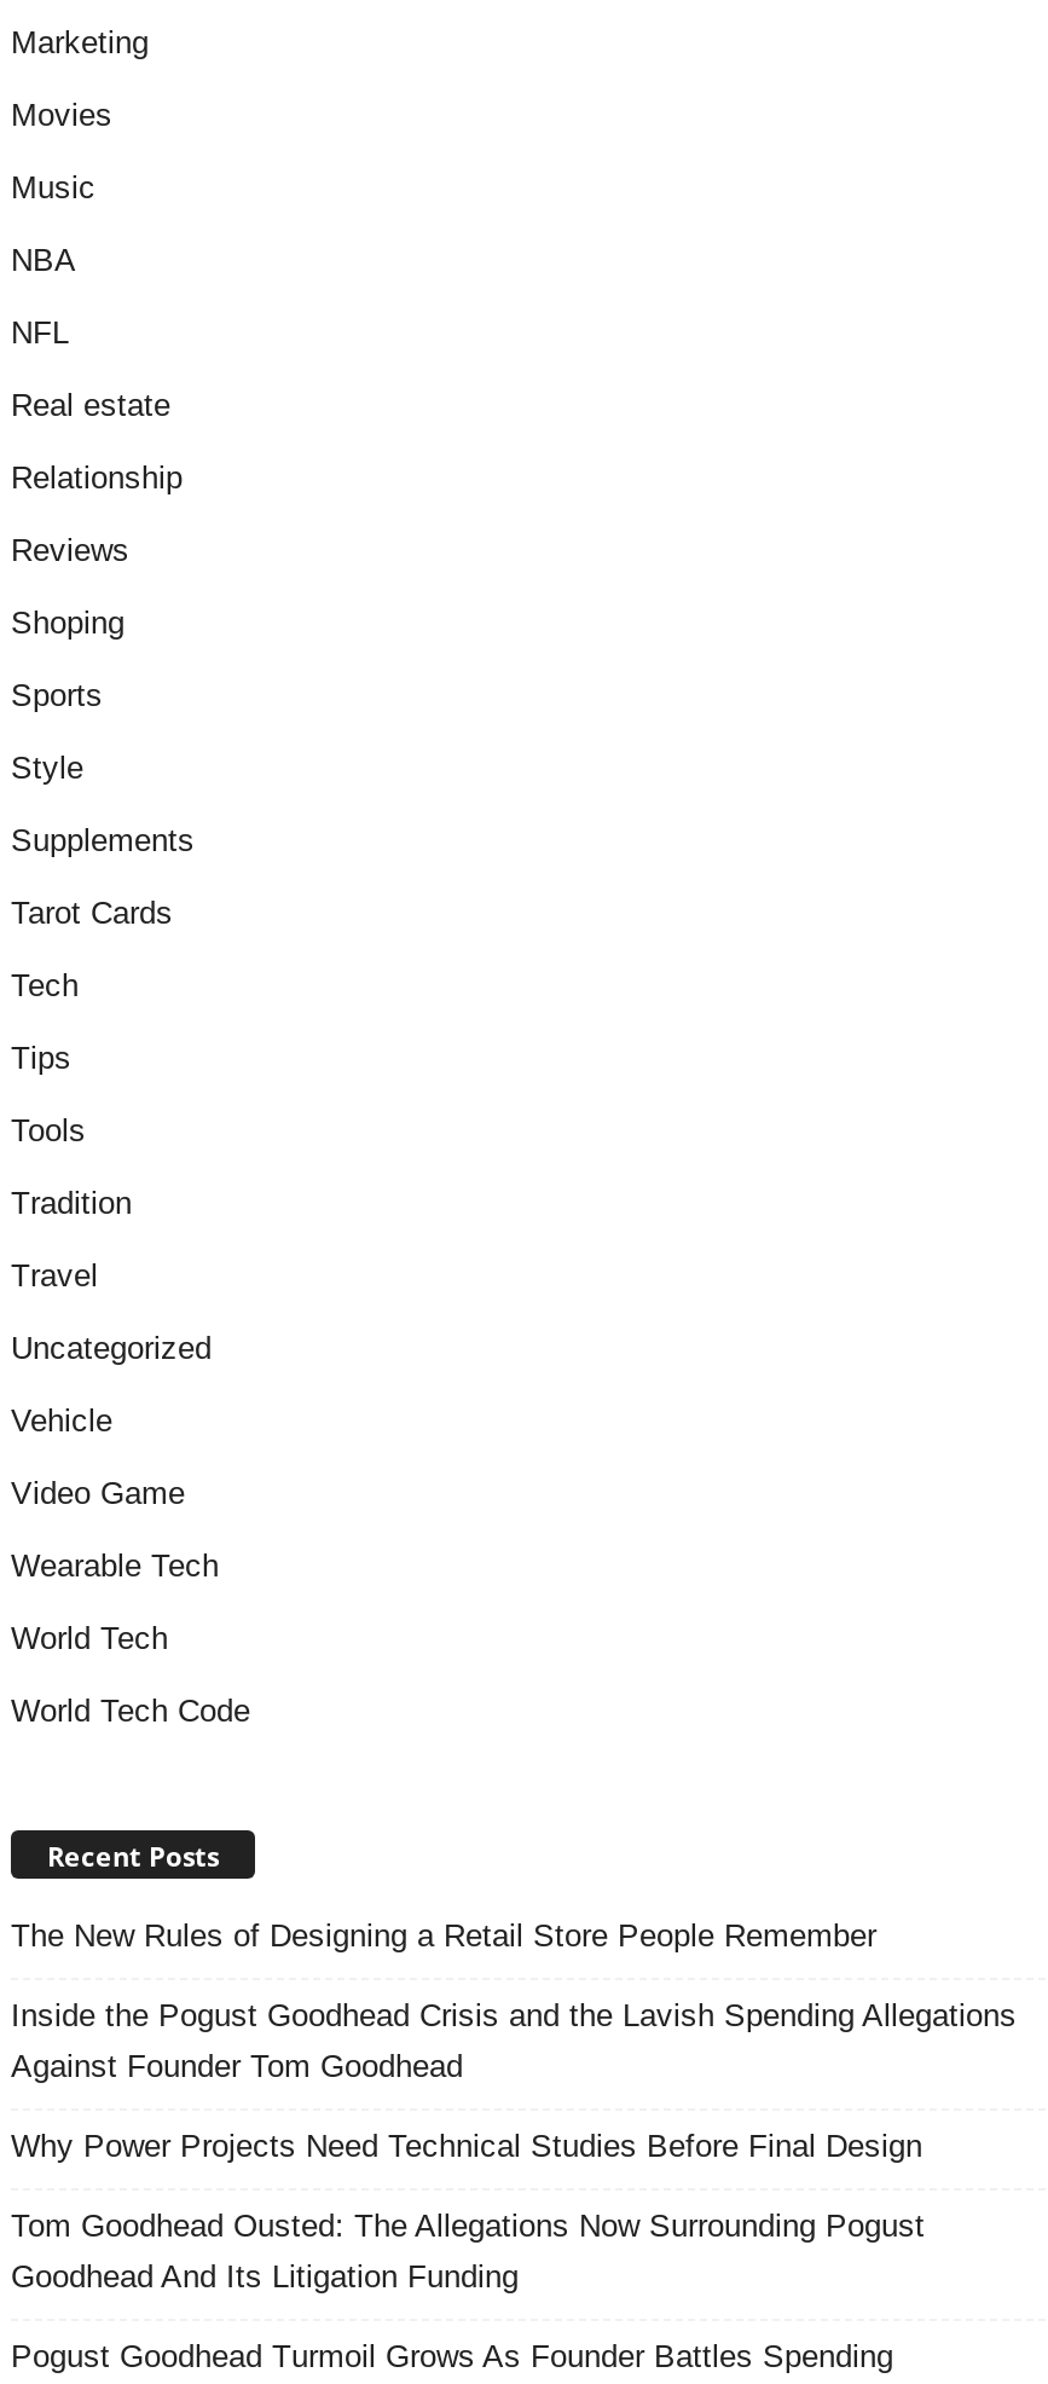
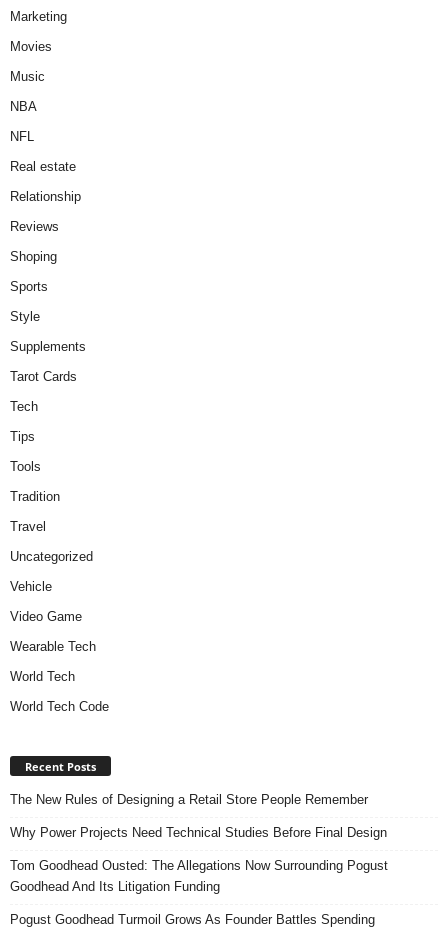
[11,1998,1017,2085] Inside the Pogust Goodhead Crisis and the Lavish Spending Allegations | Against Founder Tom Goodhead -> none

